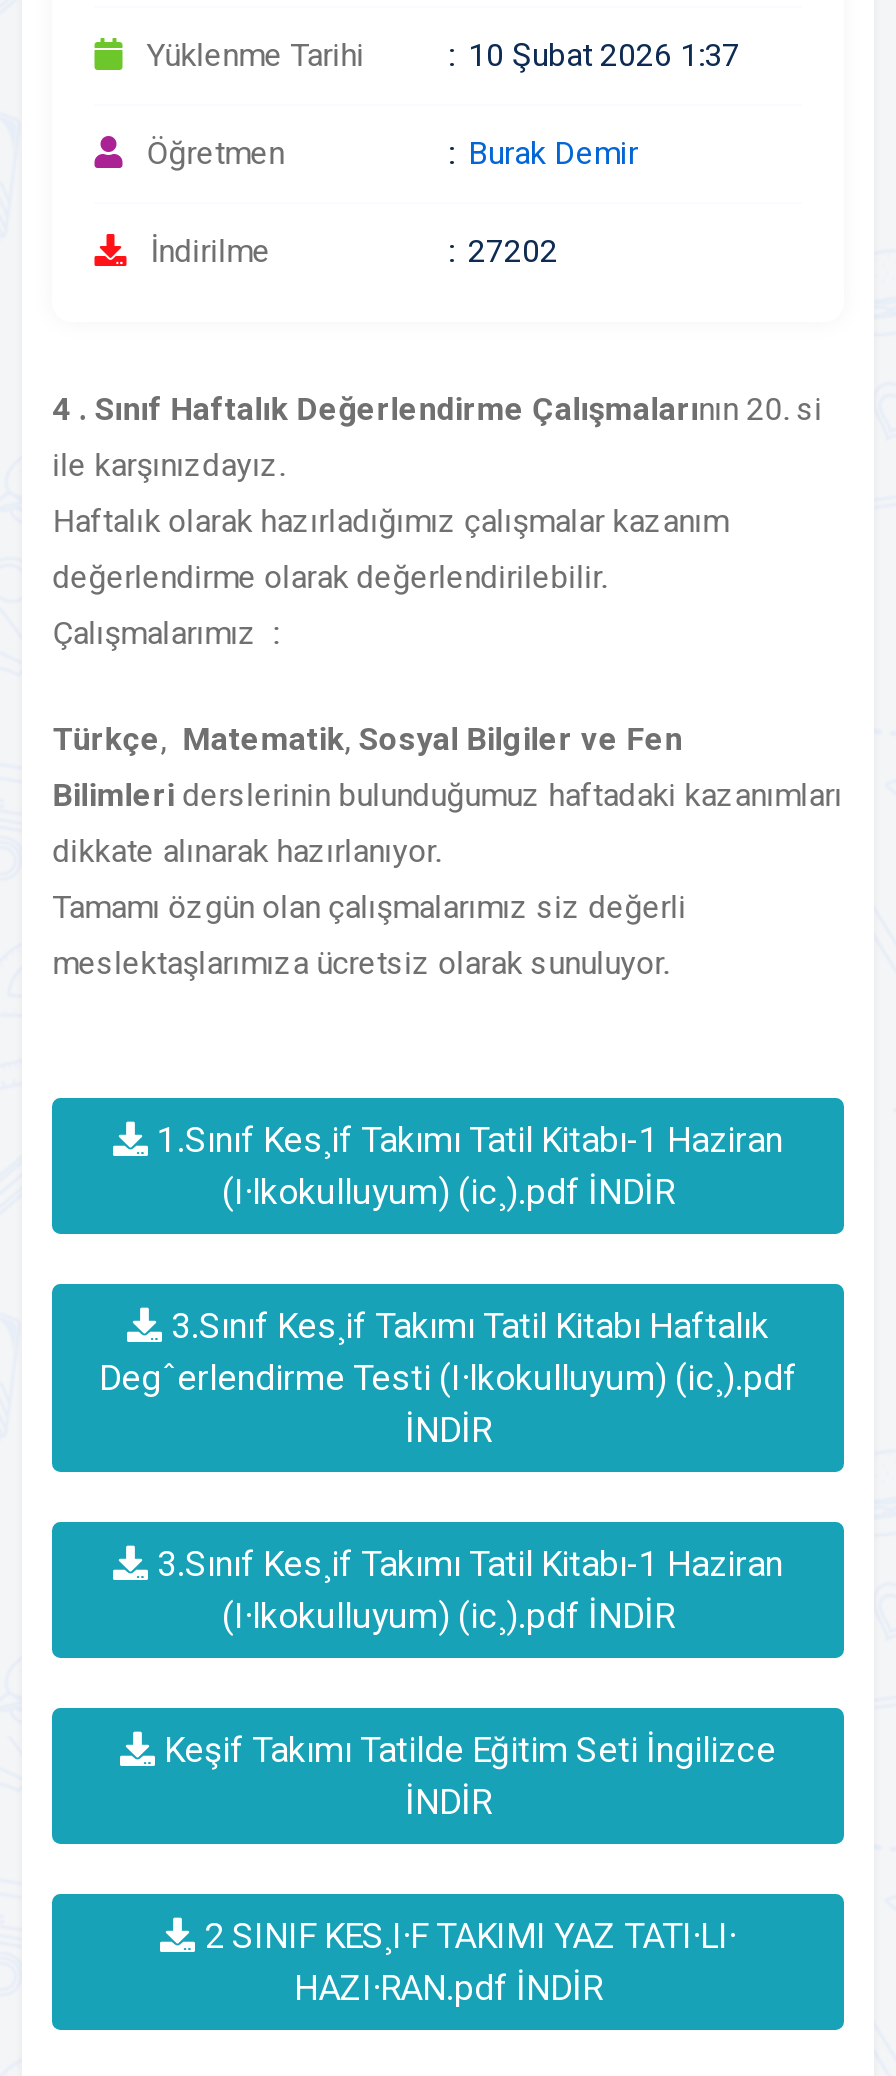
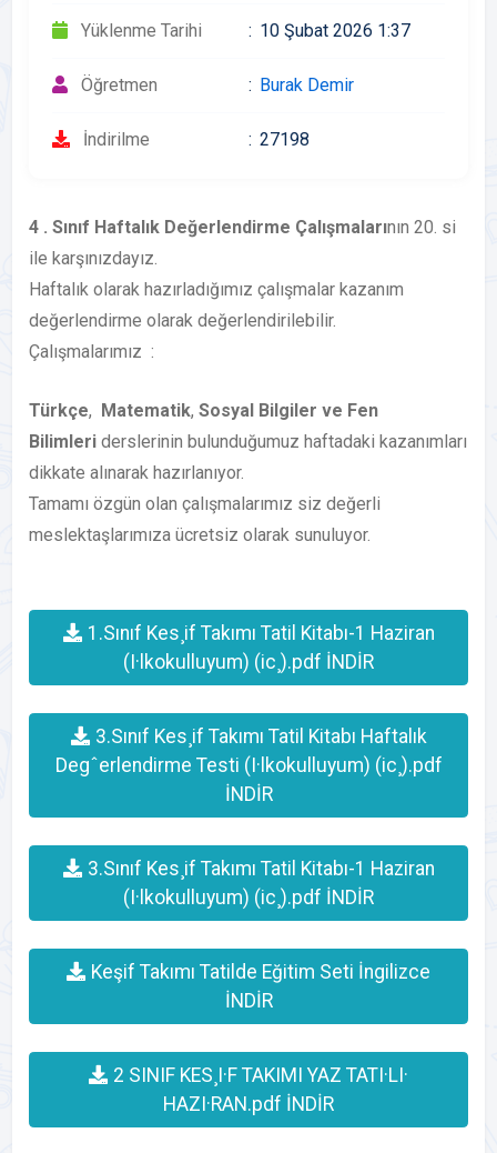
[468,232,558,270] 27202 -> [260,129,310,150] 27198

